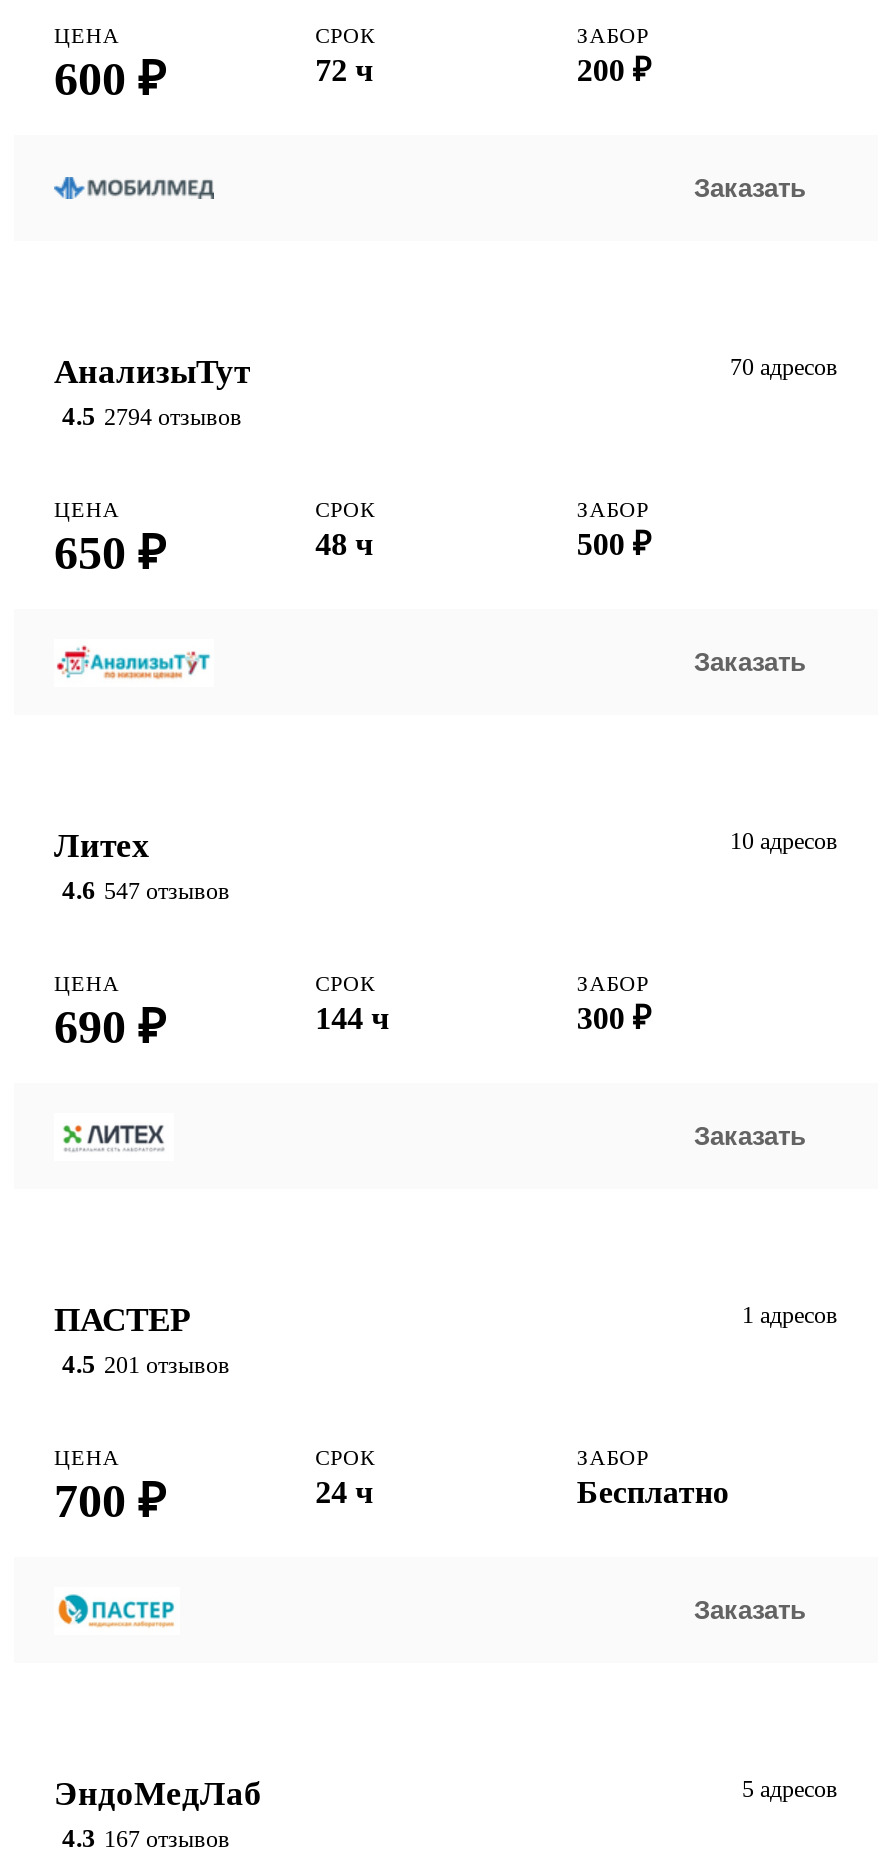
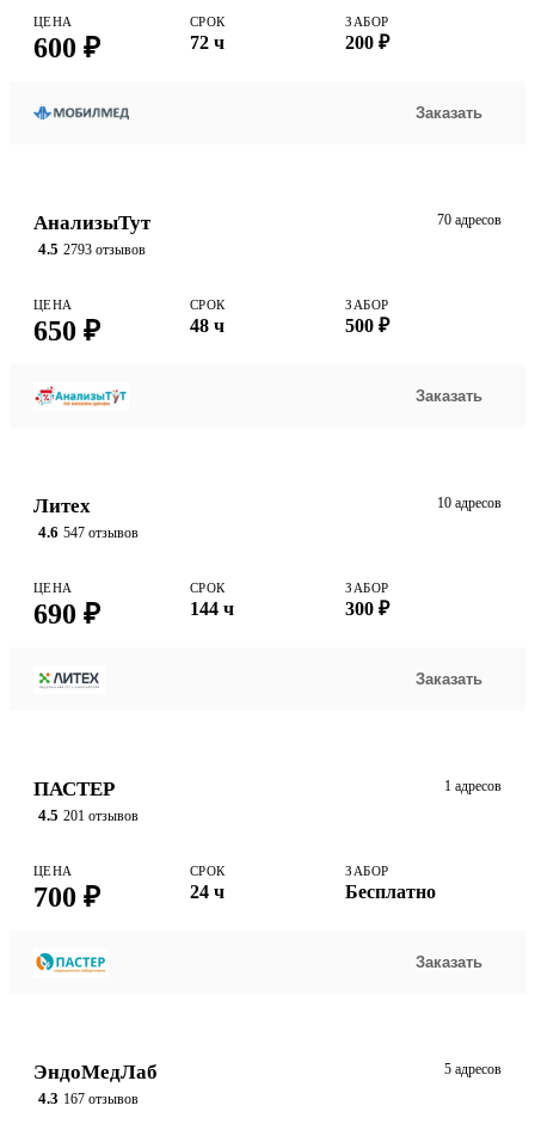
[62,401,242,431] 4.5 2794 отзывов -> [38,240,146,258] 4.5 2793 отзывов

